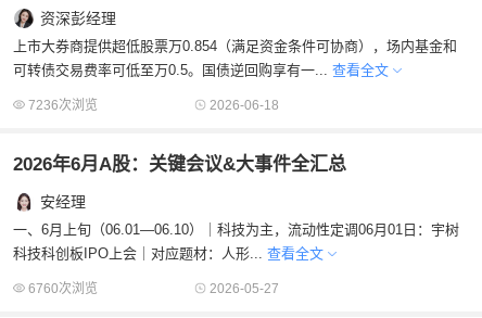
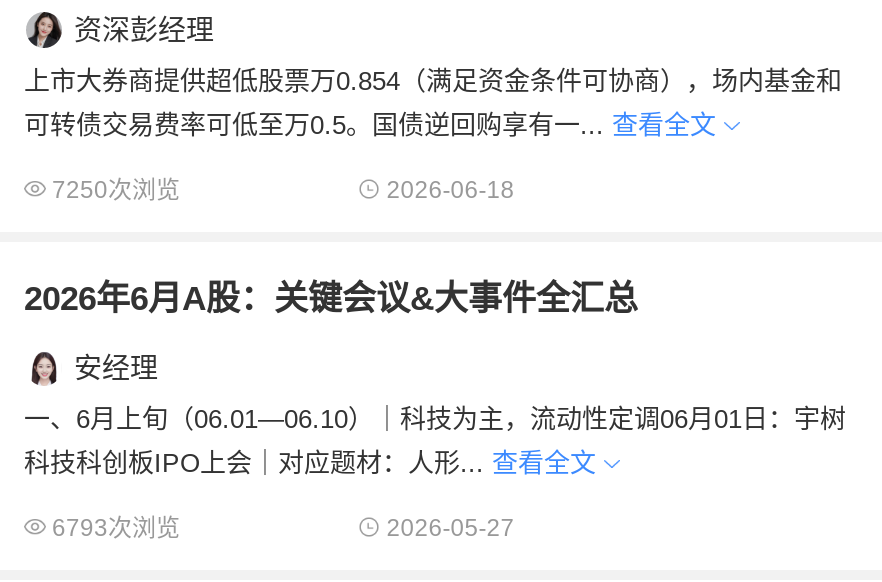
[28,98,98,113] 7236次浏览 -> [52,176,180,204] 7250次浏览
[28,281,98,296] 6760次浏览 -> [52,514,180,542] 6793次浏览

